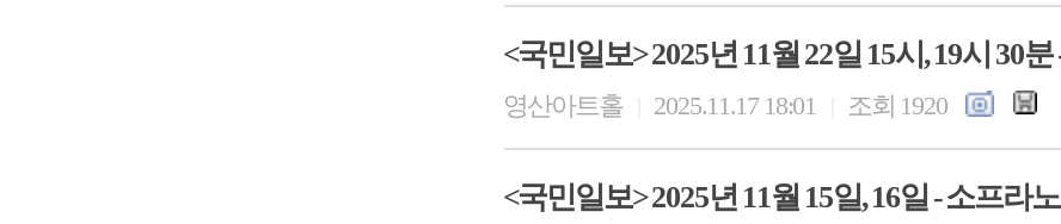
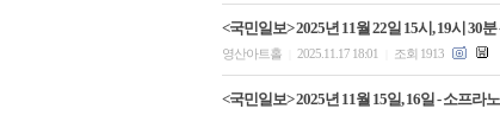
[503,90,952,119] 영산아트홀 2025.11.17 18:01 조회 1920 -> [221,46,446,60] 영산아트홀 2025.11.17 18:01 조회 1913

